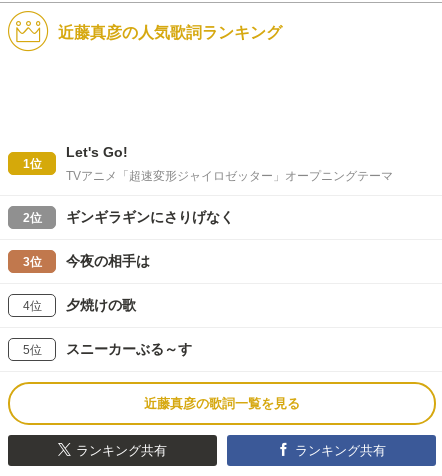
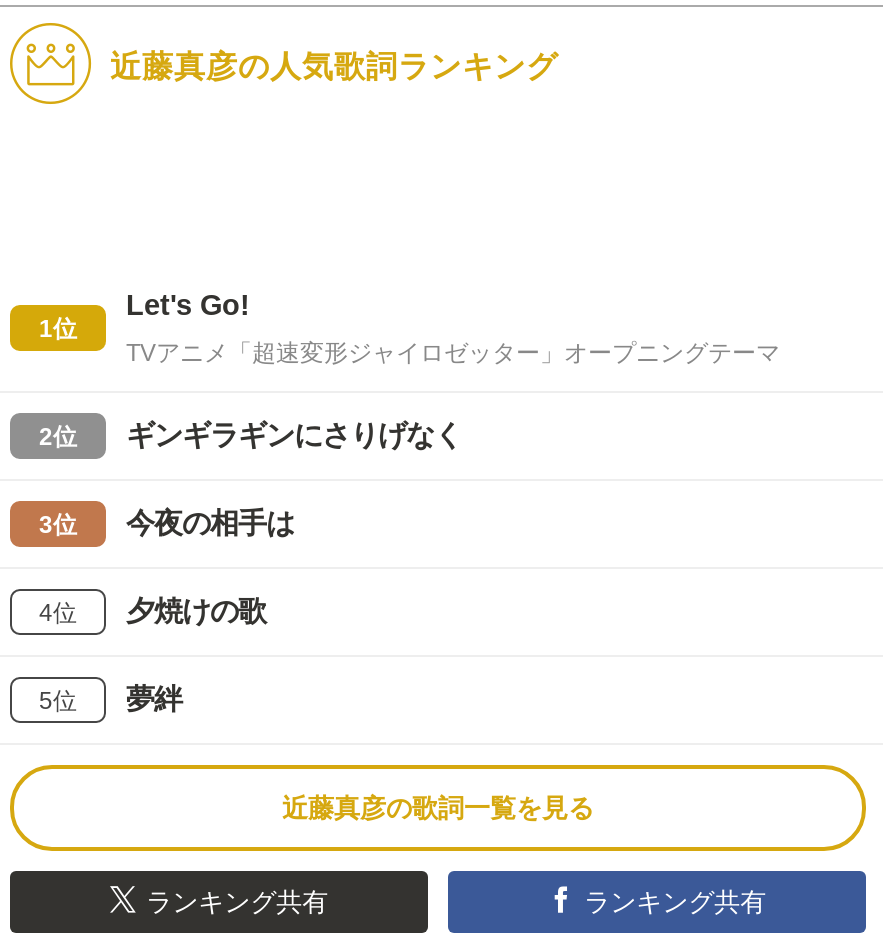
[66,341,192,357] スニーカーぶる～す -> [126,682,182,714] 夢絆

